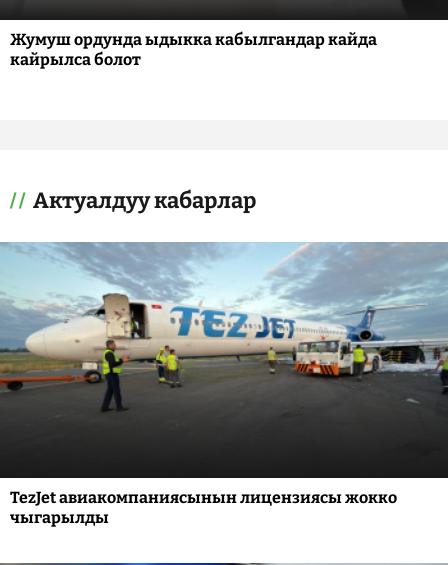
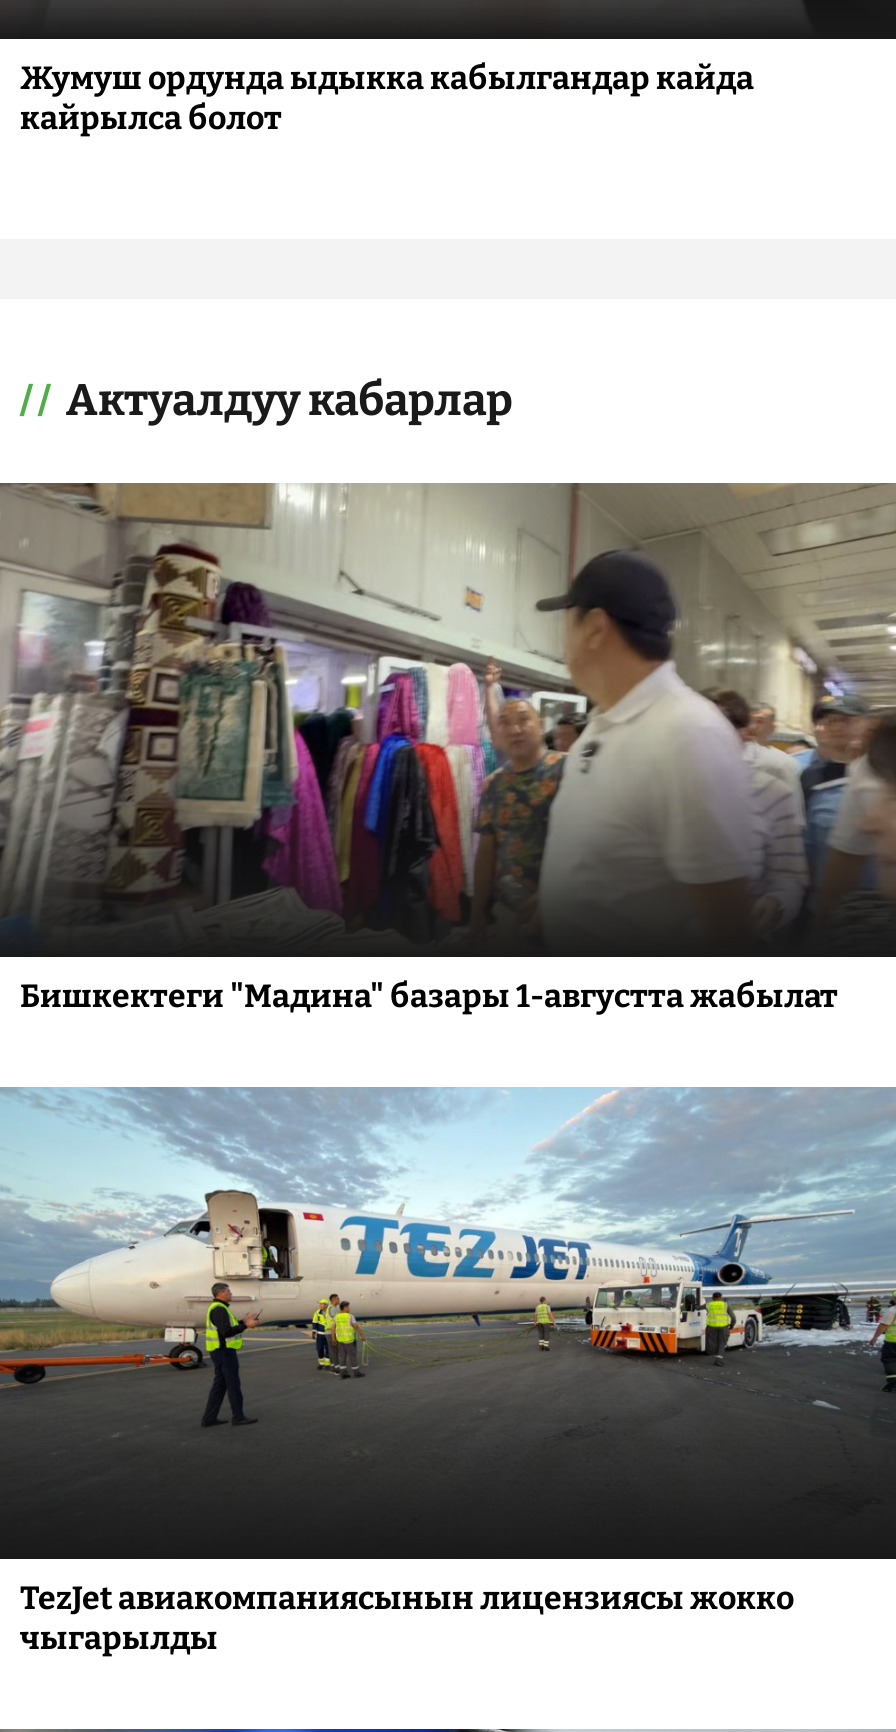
none -> [6,480,890,1014] [image] | Бишкектеги "Мадина" базары 1-августта жабылат

